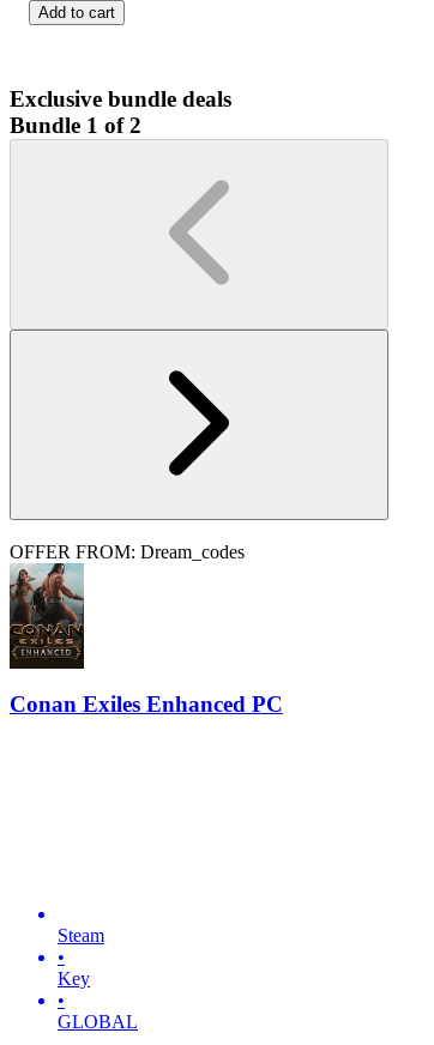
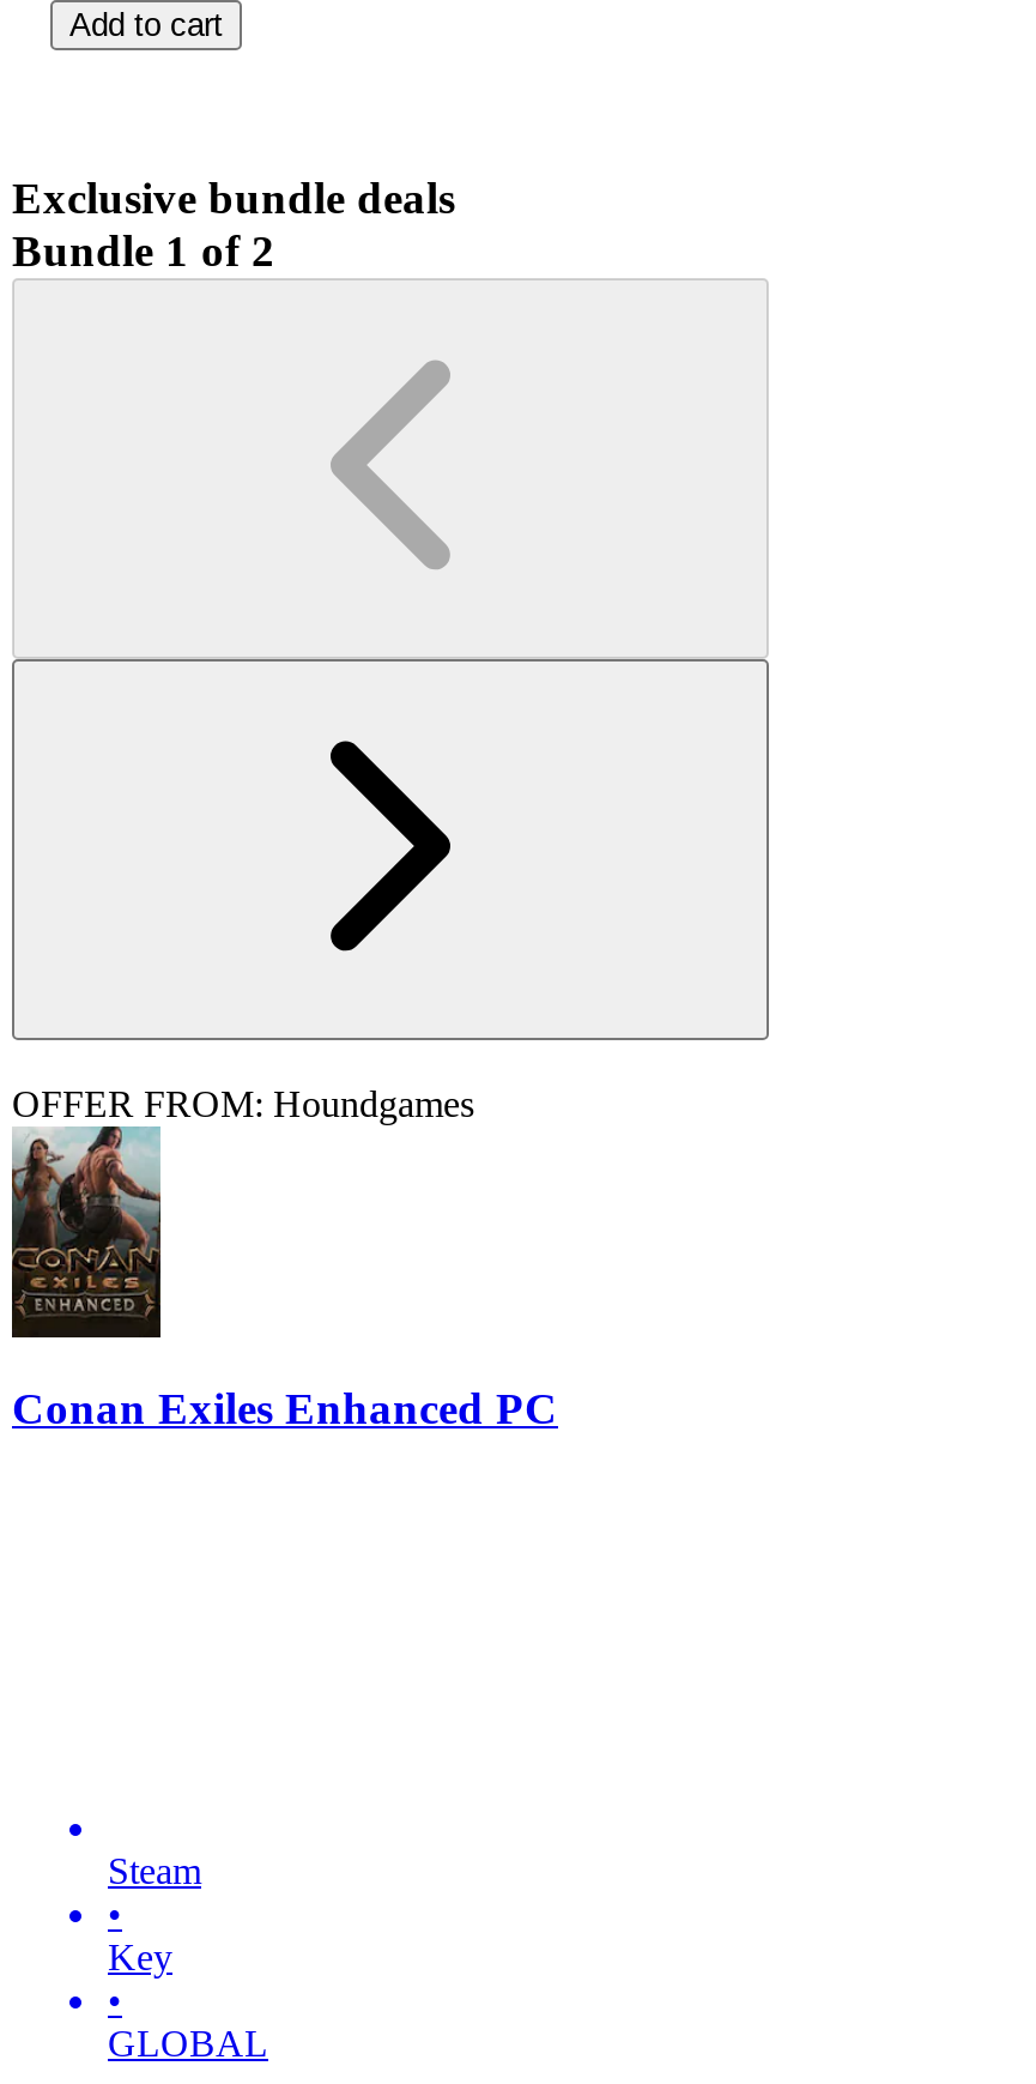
[10,542,245,562] OFFER FROM: Dream_codes -> [12,1084,474,1125] OFFER FROM: Houndgames

